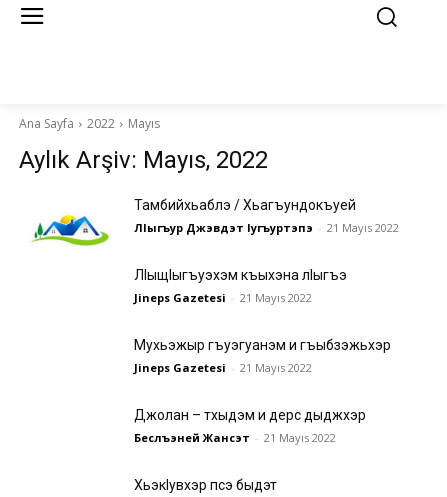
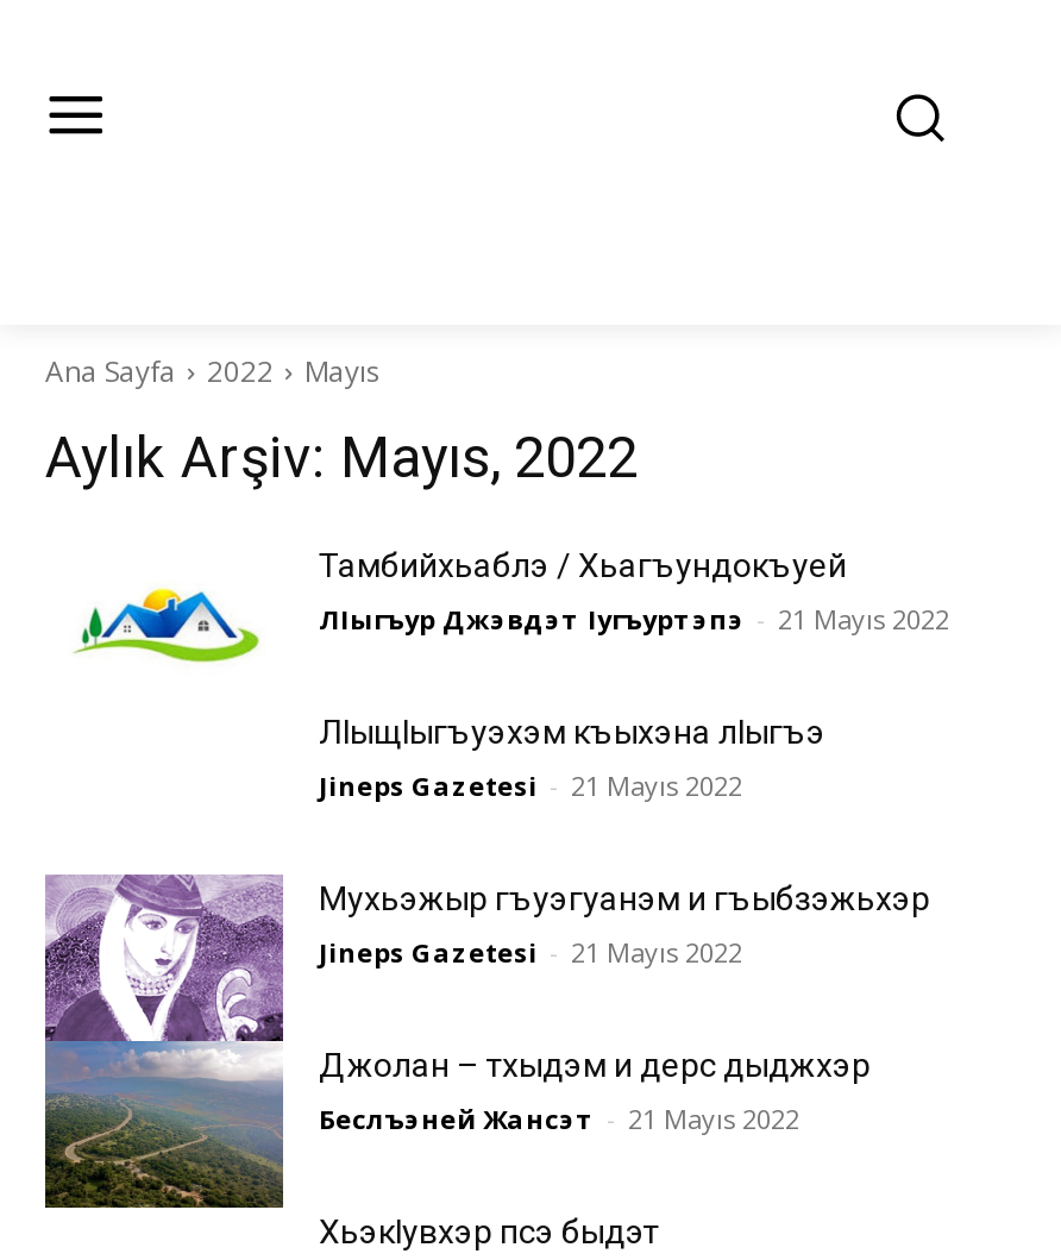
none -> [43,872,285,1210] [image]

